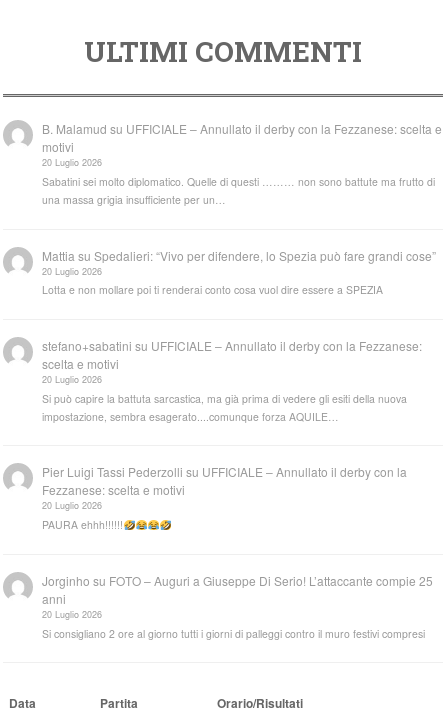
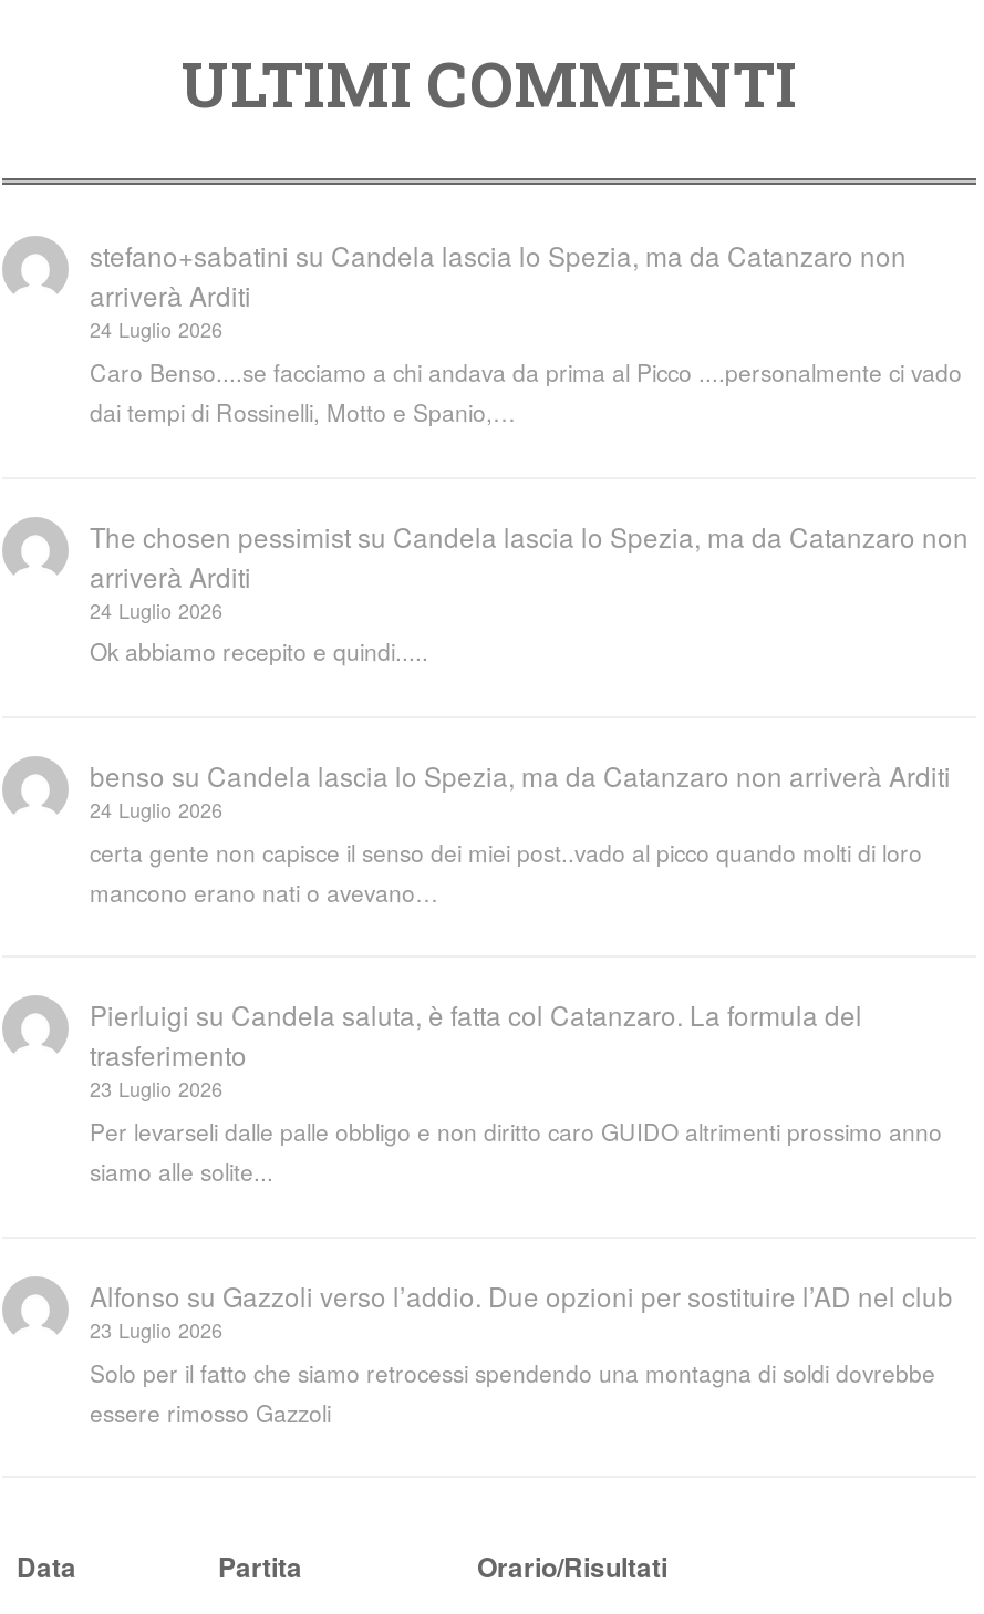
[42,120,442,207] B. Malamud su UFFICIALE – Annullato il derby con la Fezzanese: scelta e | motivi | 20 Luglio 2026 | Sabatini sei molto diplomatico. Quelle di questi ……… non sono battute ma frutto di | una massa grigia insufficiente per un… -> [90,236,962,428] stefano+sabatini su Candela lascia lo Spezia, ma da Catanzaro non | arriverà Arditi | 24 Luglio 2026 | Caro Benso....se facciamo a chi andava da prima al Picco ....personalmente ci vado | dai tempi di Rossinelli, Motto e Spanio,…
[42,246,436,297] Mattia su Spedalieri: “Vivo per difendere, lo Spezia può fare grandi cose” | 20 Luglio 2026 | Lotta e non mollare poi ti renderai conto cosa vuol dire essere a SPEZIA -> [90,516,969,668] The chosen pessimist su Candela lascia lo Spezia, ma da Catanzaro non | arriverà Arditi | 24 Luglio 2026 | Ok abbiamo recepito e quindi.....
[42,337,422,424] stefano+sabatini su UFFICIALE – Annullato il derby con la Fezzanese: | scelta e motivi | 20 Luglio 2026 | Si può capire la battuta sarcastica, ma già prima di vedere gli esiti della nuova | impostazione, sembra esagerato....comunque forza AQUILE… -> [90,756,951,908] benso su Candela lascia lo Spezia, ma da Catanzaro non arriverà Arditi | 24 Luglio 2026 | certa gente non capisce il senso dei miei post..vado al picco quando molti di loro | mancono erano nati o avevano…
[42,463,407,532] Pier Luigi Tassi Pederzolli su UFFICIALE – Annullato il derby con la | Fezzanese: scelta e motivi | 20 Luglio 2026 | PAURA ehhh!!!!!! -> [90,996,942,1188] Pierluigi su Candela saluta, è fatta col Catanzaro. La formula del | trasferimento | 23 Luglio 2026 | Per levarseli dalle palle obbligo e non diritto caro GUIDO altrimenti prossimo anno | siamo alle solite...
[42,572,433,641] Jorginho su FOTO – Auguri a Giuseppe Di Serio! L’attaccante compie 25 | anni | 20 Luglio 2026 | Si consigliano 2 ore al giorno tutti i giorni di palleggi contro il muro festivi compresi -> [90,1276,953,1428] Alfonso su Gazzoli verso l’addio. Due opzioni per sostituire l’AD nel club | 23 Luglio 2026 | Solo per il fatto che siamo retrocessi spendendo una montagna di soldi dovrebbe | essere rimosso Gazzoli

